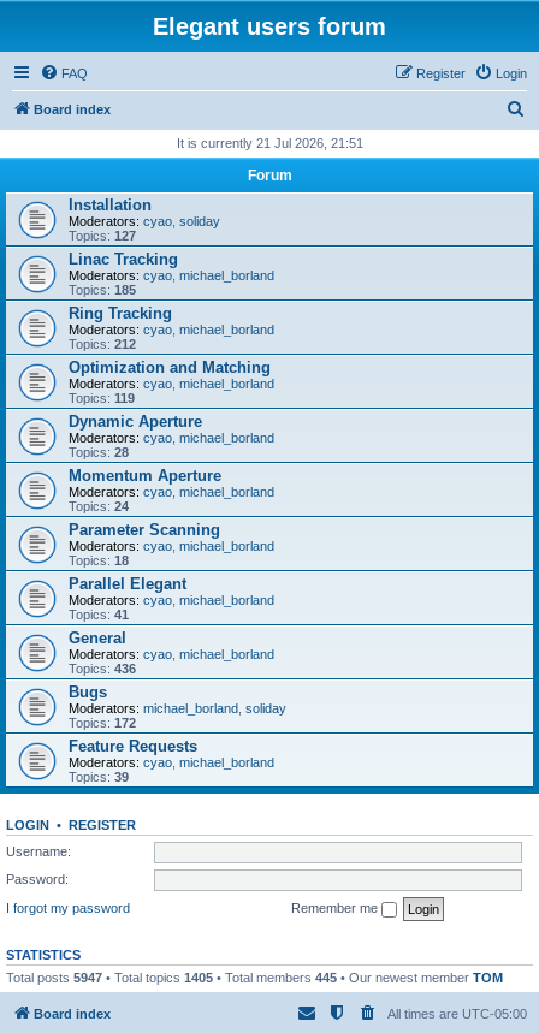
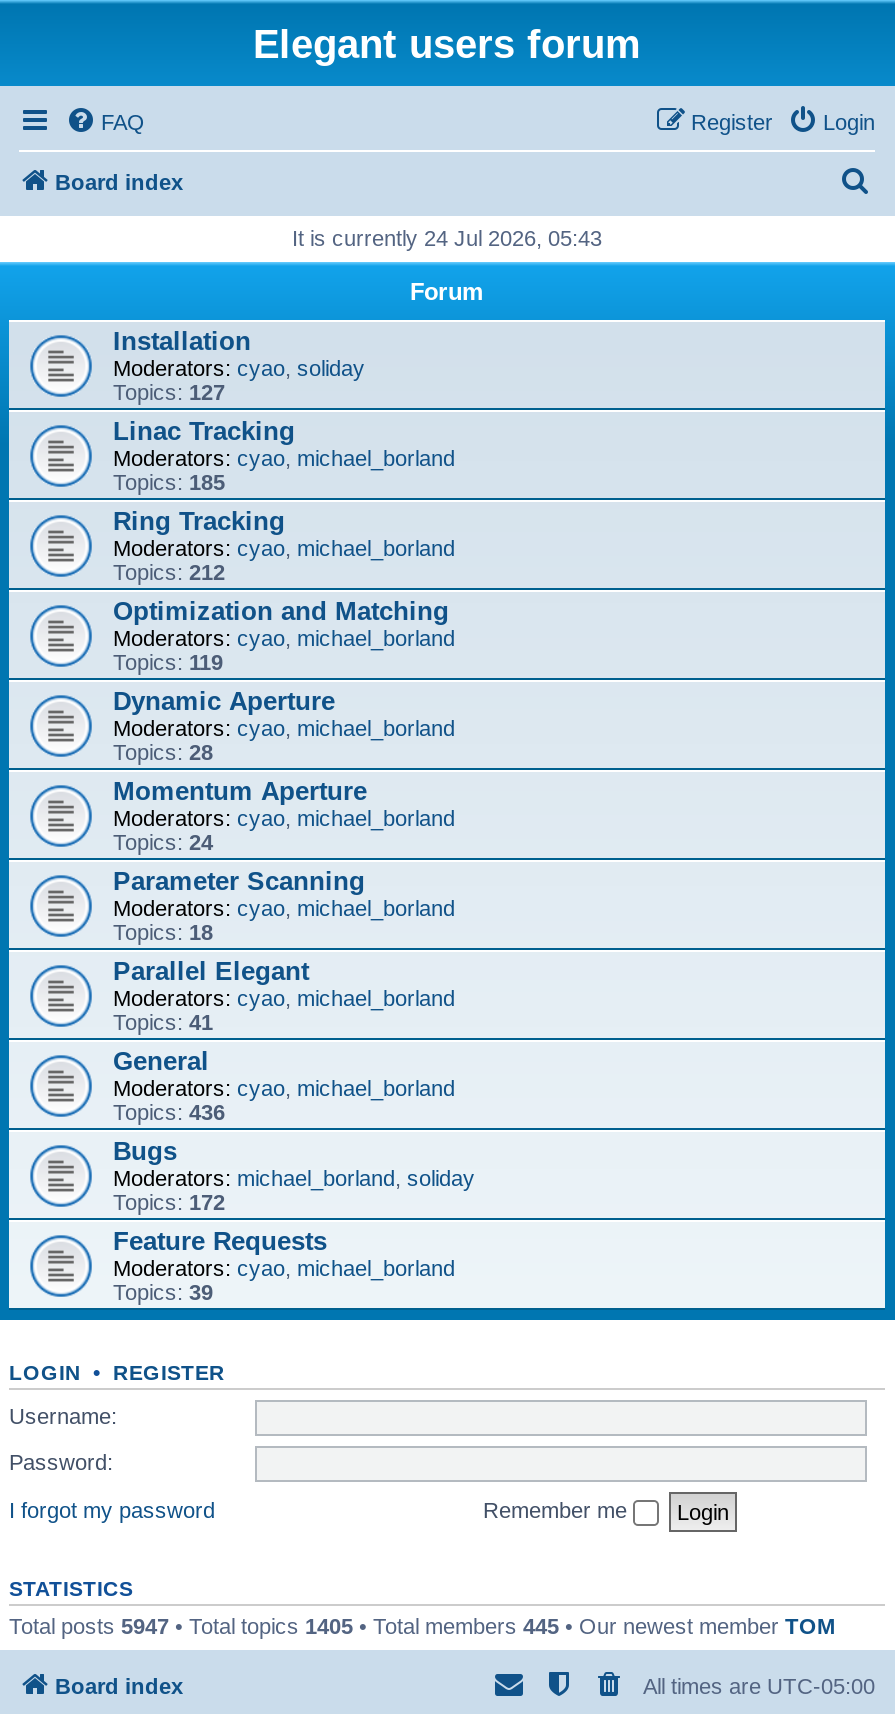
[176,136,363,150] It is currently 21 Jul 2026, 21:51 -> [292,226,602,250] It is currently 24 Jul 2026, 05:43

